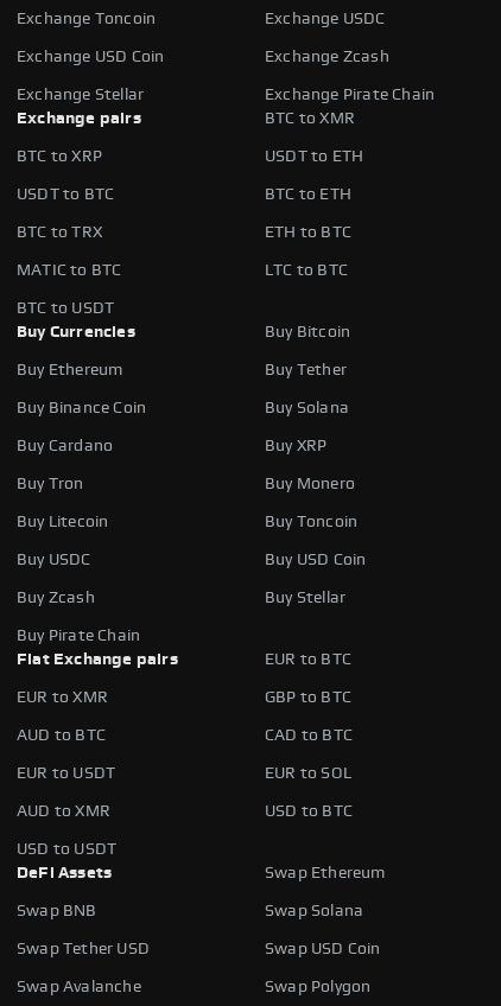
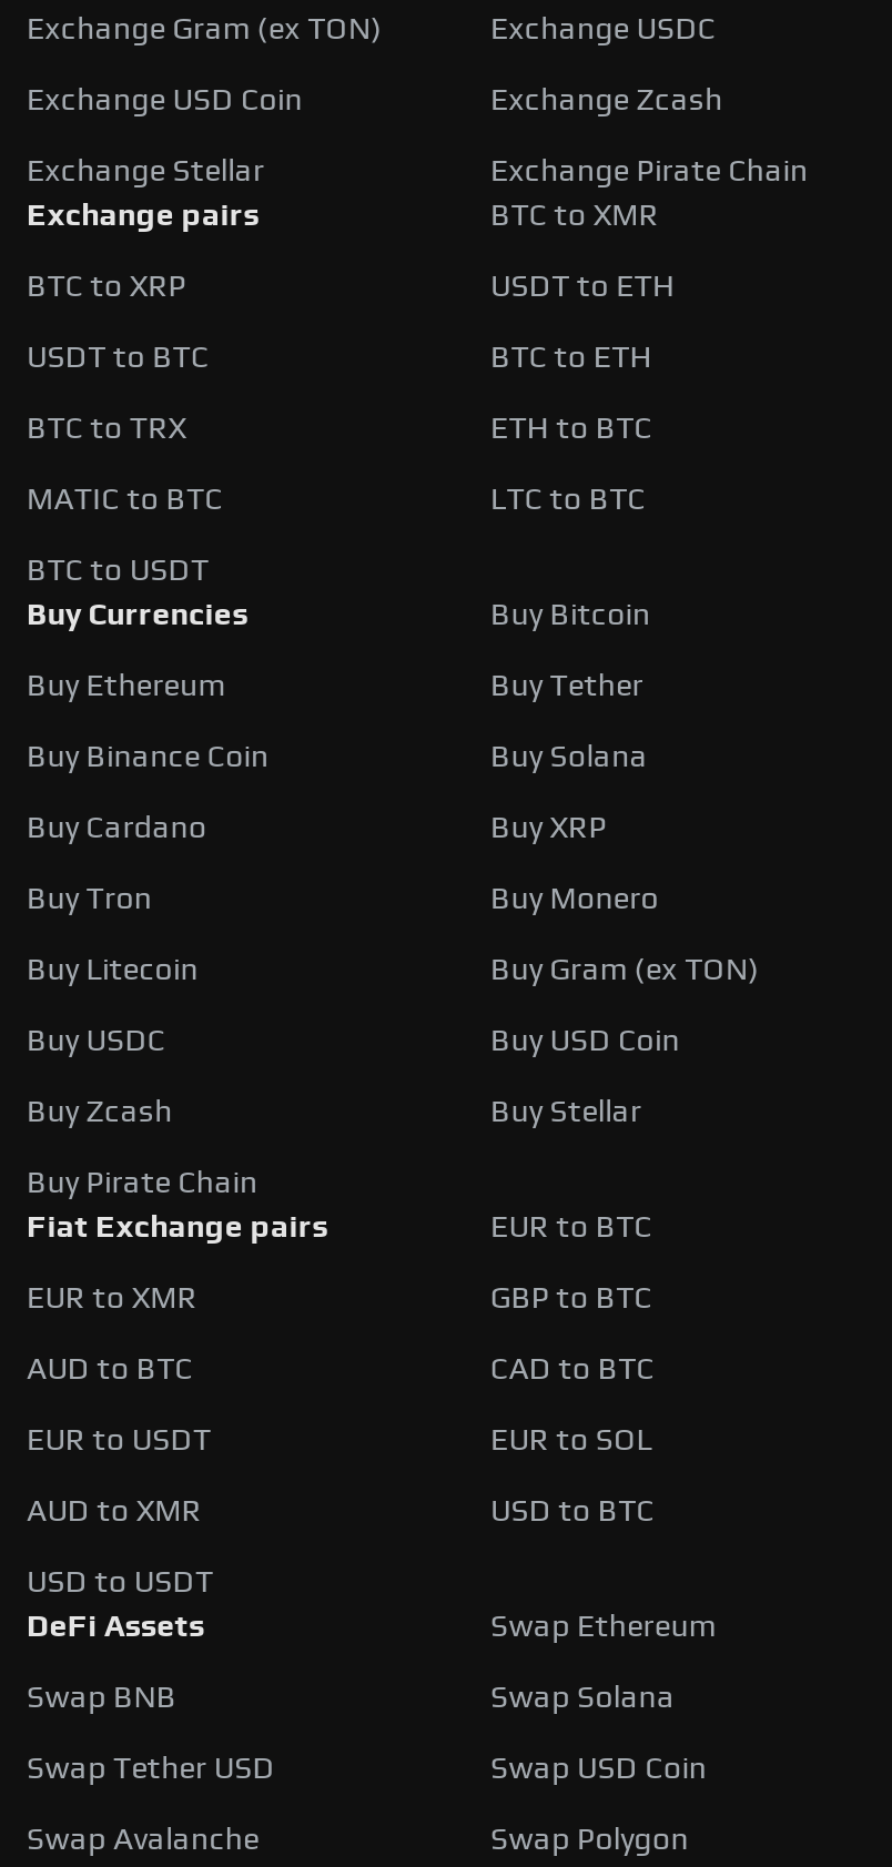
[17,11,156,27] Exchange Toncoin -> [27,15,383,46] Exchange Gram (ex TON)
[265,514,358,530] Buy Toncoin -> [490,955,760,986] Buy Gram (ex TON)

